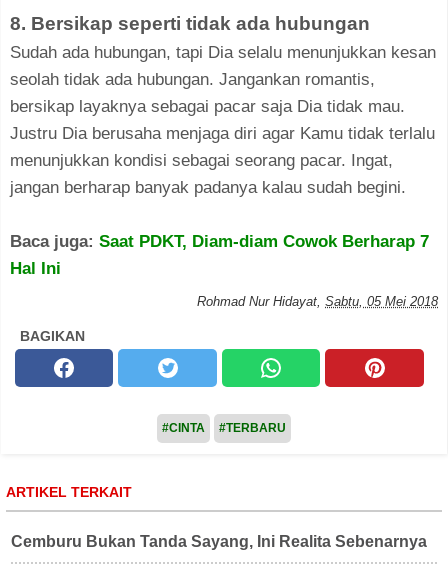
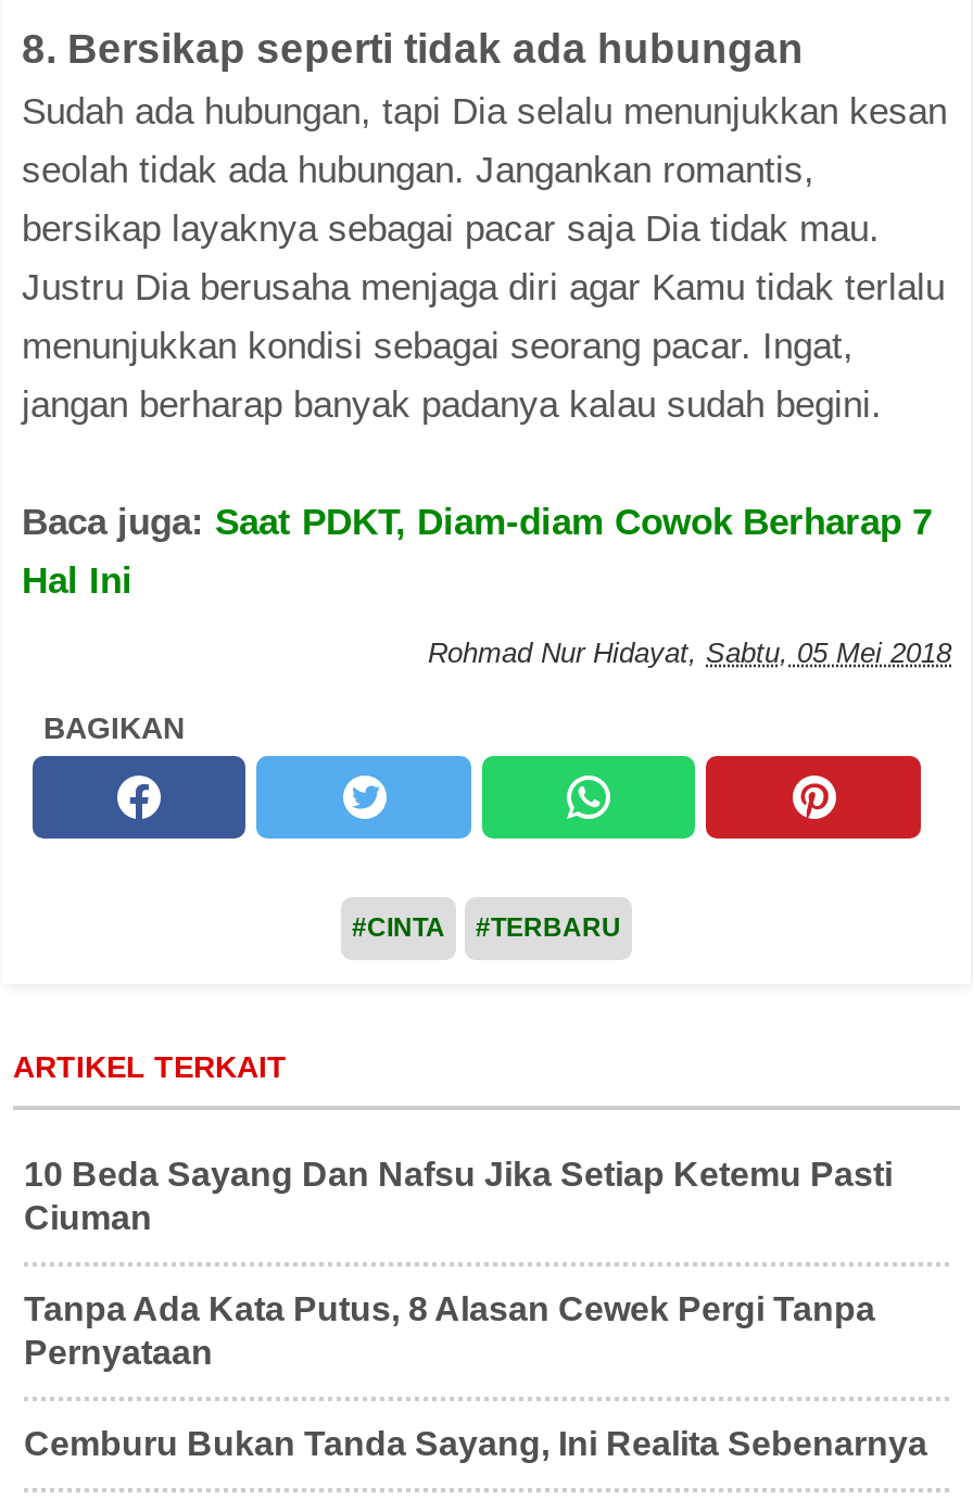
none -> [24,1157,893,1372] 10 Beda Sayang Dan Nafsu Jika Setiap Ketemu Pasti | Ciuman | Tanpa Ada Kata Putus, 8 Alasan Cewek Pergi Tanpa | Pernyataan

